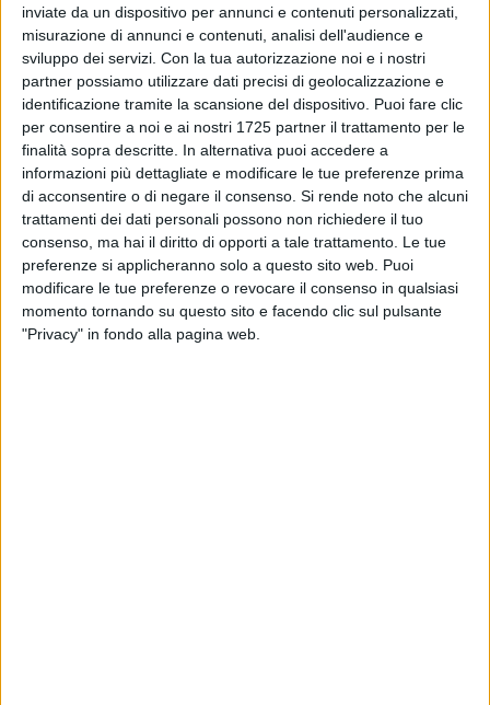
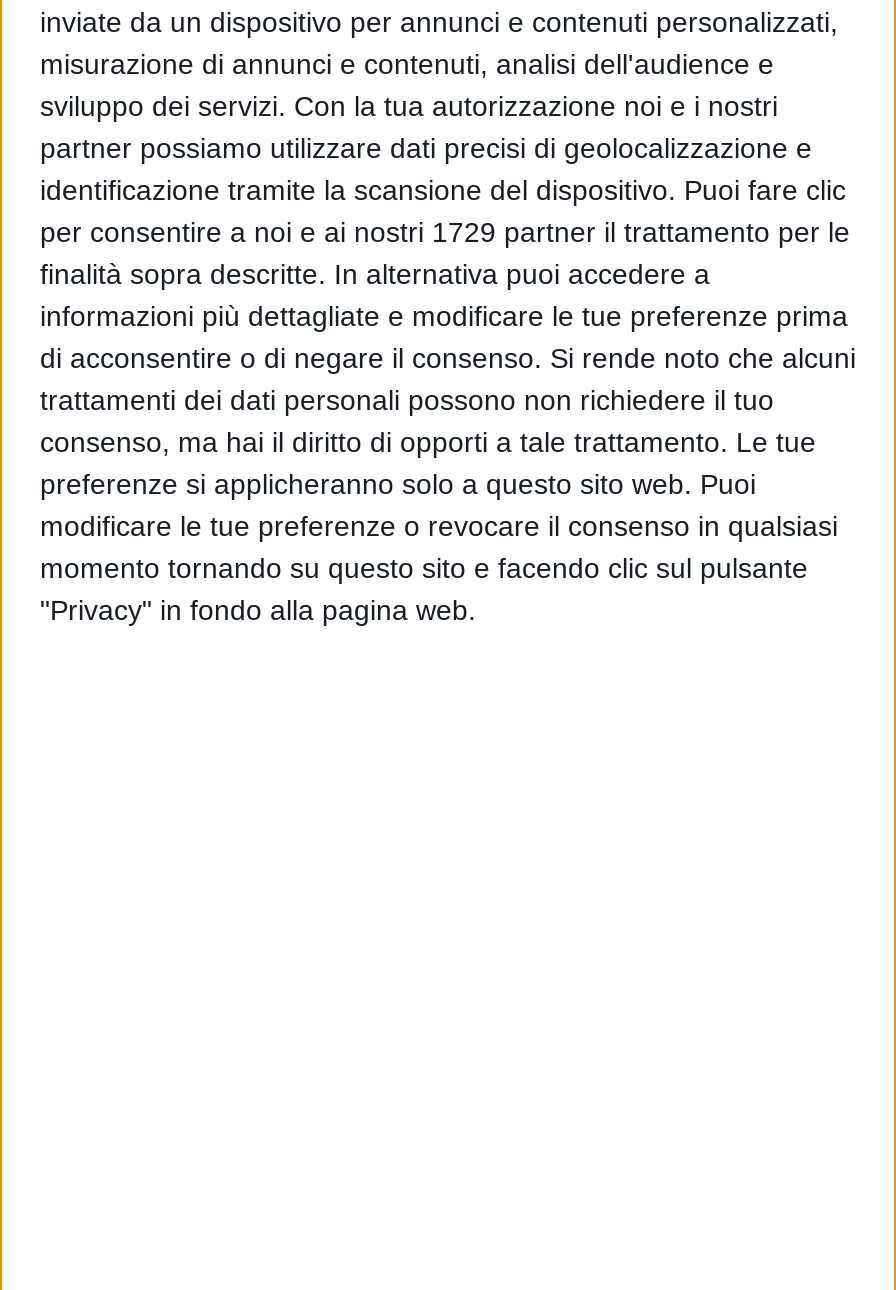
[22,118,465,135] per consentire a noi e ai nostri 1725 partner il trattamento per le -> [40,215,850,247] per consentire a noi e ai nostri 1729 partner il trattamento per le

